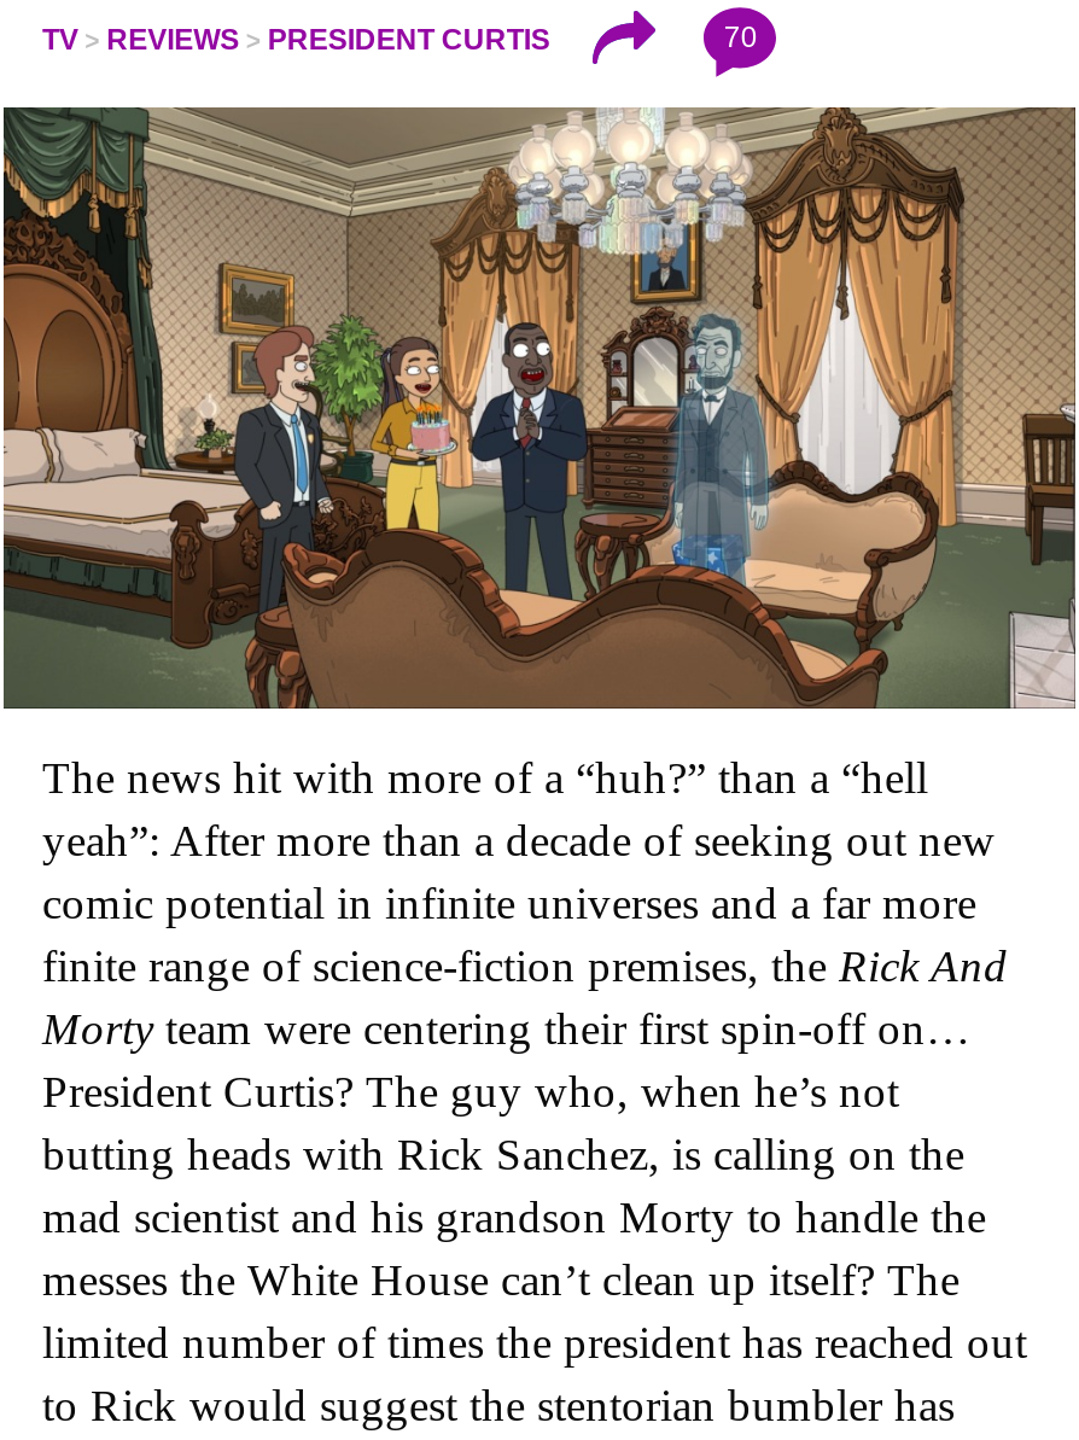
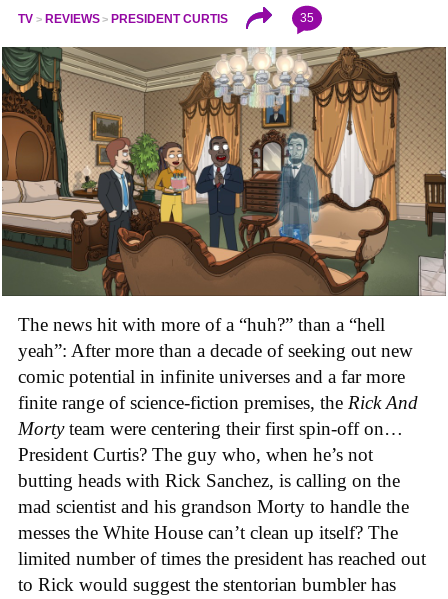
[724,20,757,54] 70 -> [300,11,314,25] 35

